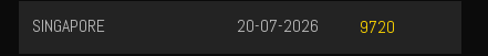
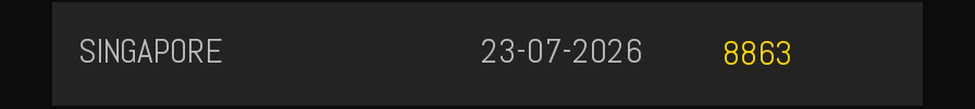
[237,15,319,37] 20-07-2026 -> [481,30,642,73] 23-07-2026
[360,16,395,38] 9720 -> [723,31,792,74] 8863

